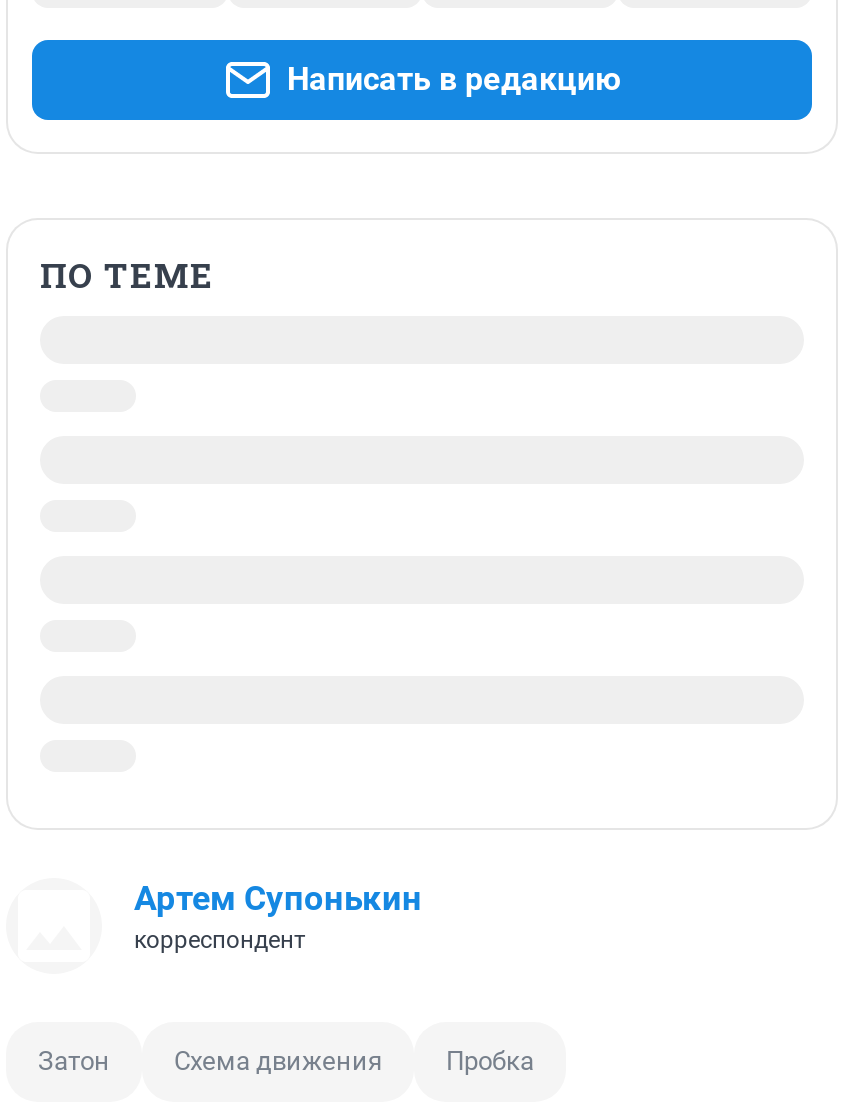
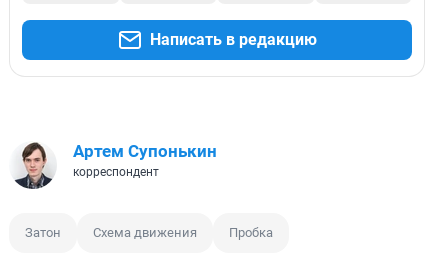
[40,252,214,298] ПО ТЕМЕ -> none
none -> [14,152,53,190] [image]

